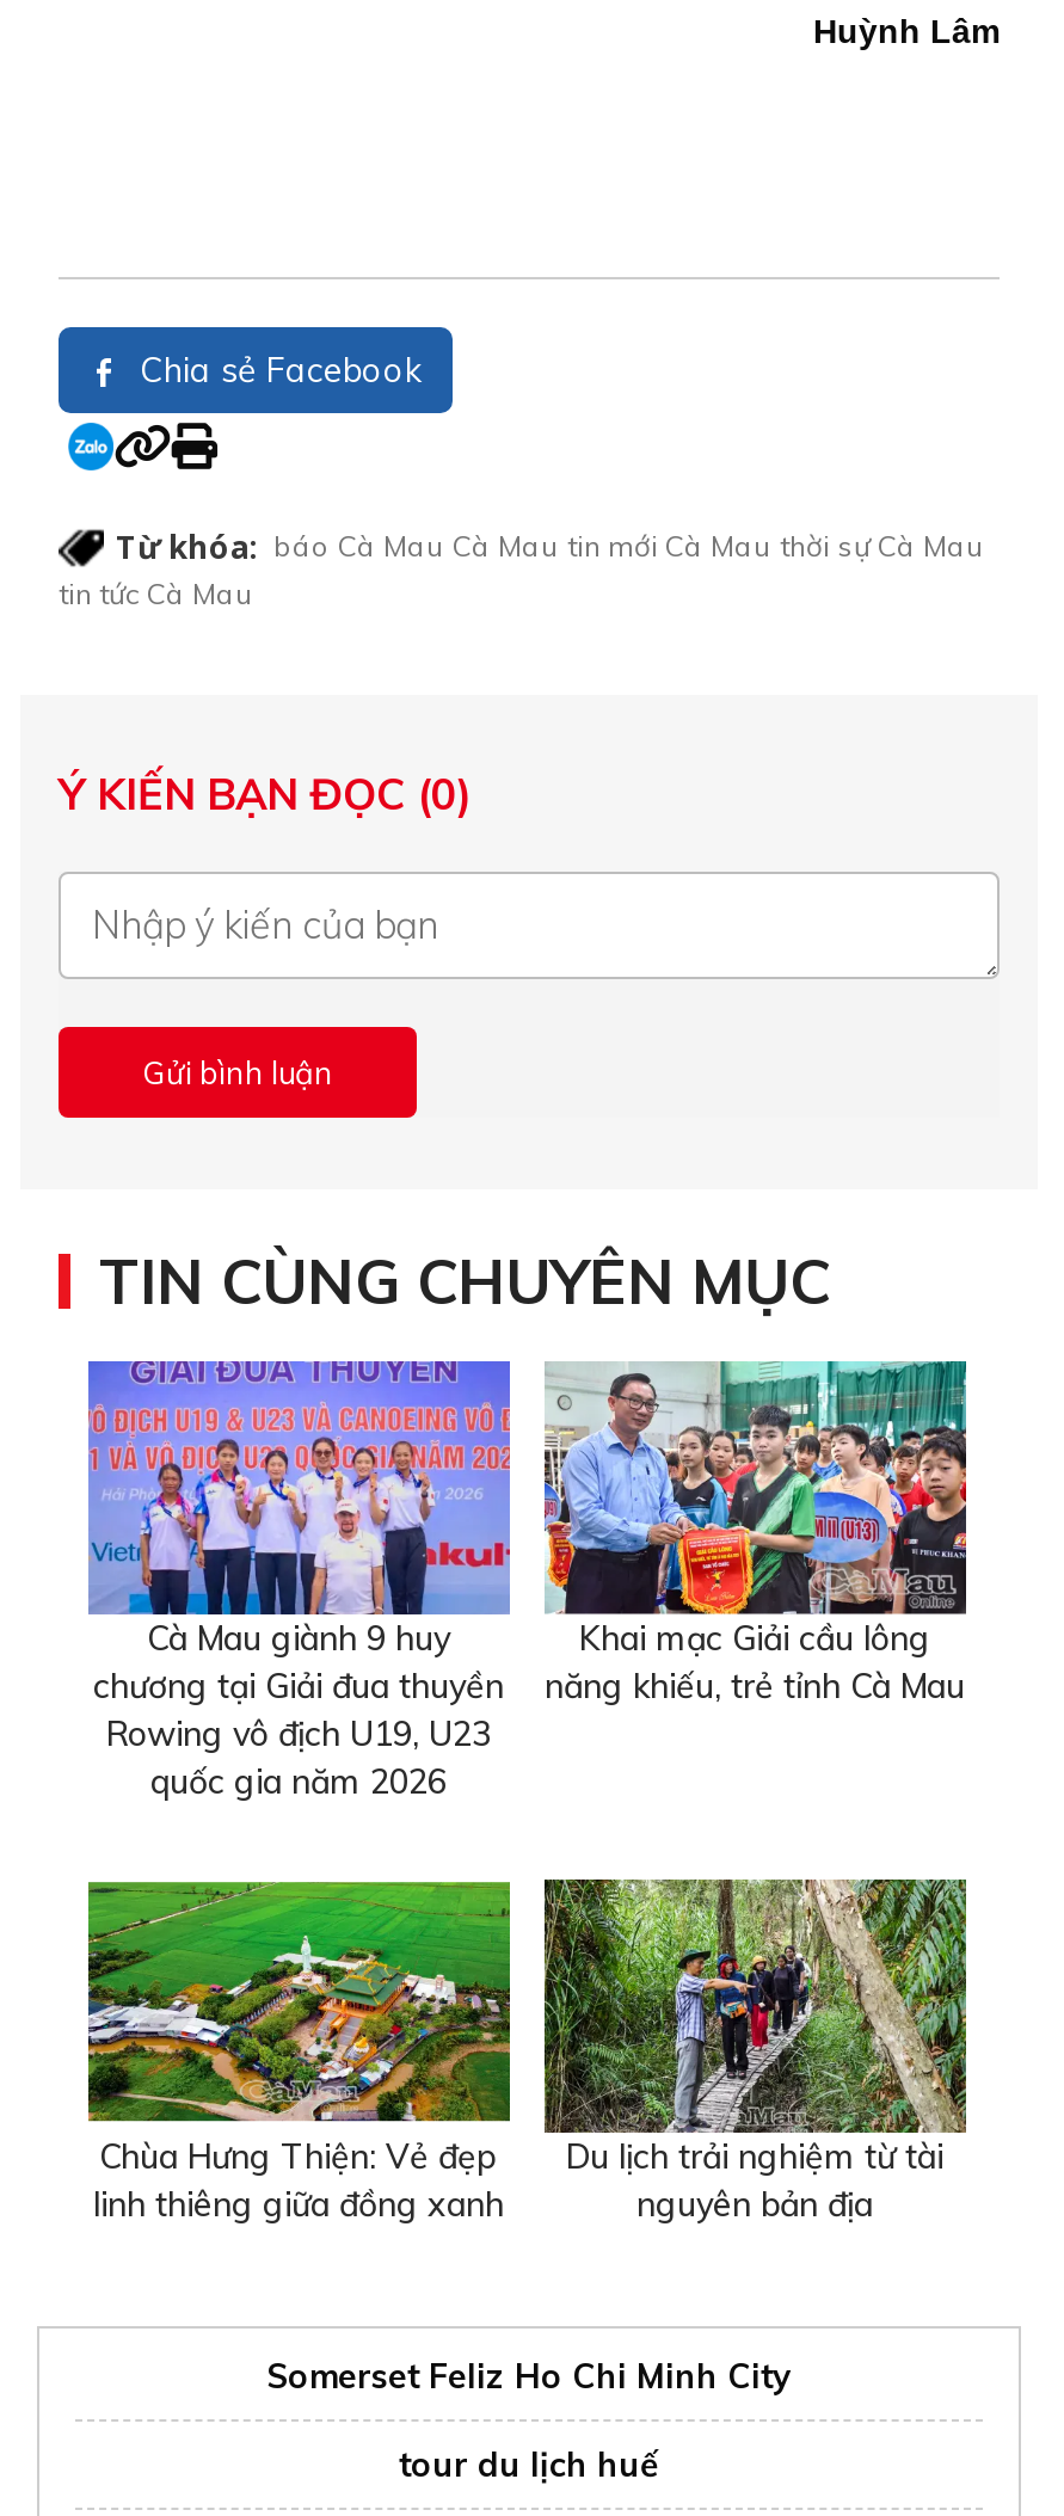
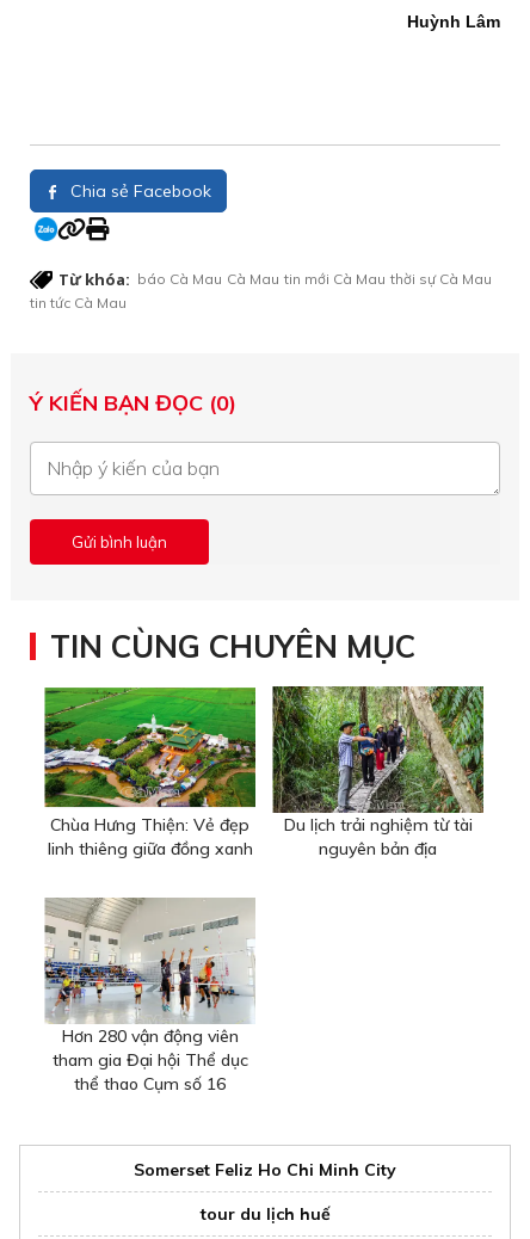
[87,1359,512,1804] [image] | Cà Mau giành 9 huy | chương tại Giải đua thuyền | Rowing vô địch U19, U23 | quốc gia năm 2026 -> none
[541,1359,968,1708] [image] | Khai mạc Giải cầu lông | năng khiếu, trẻ tỉnh Cà Mau -> none
moved [93,1875,971,2227] -> [47,684,486,860]: [image] | Chùa Hưng Thiện: Vẻ đẹp | linh thiêng giữa đồng xanh | Du lịch trải nghiệm từ tài | nguyên bản địa
none -> [44,896,255,1095] [image] | Hơn 280 vận động viên | tham gia Đại hội Thể dục | thể thao Cụm số 16

